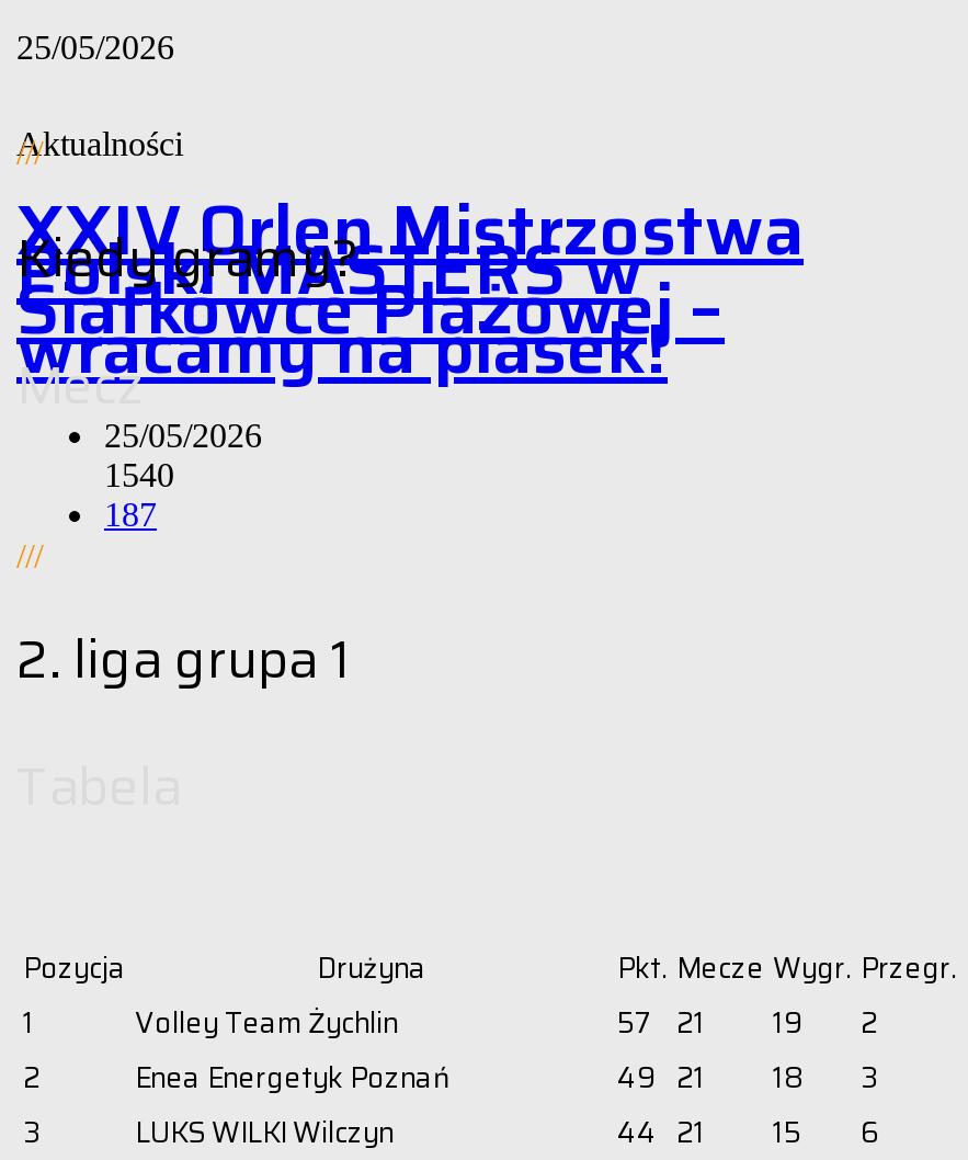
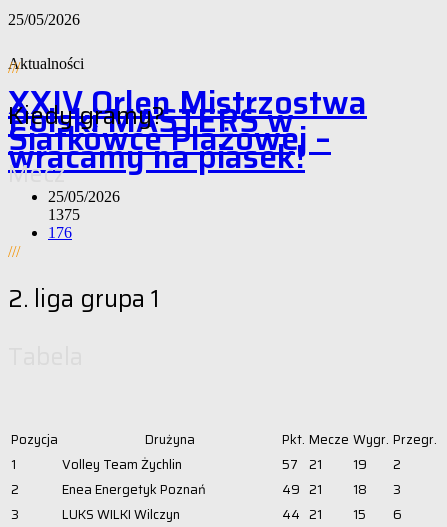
[104,456,174,493] 1540 -> [48,206,80,223] 1375
[104,495,157,532] 187 -> [48,224,72,241] 176

